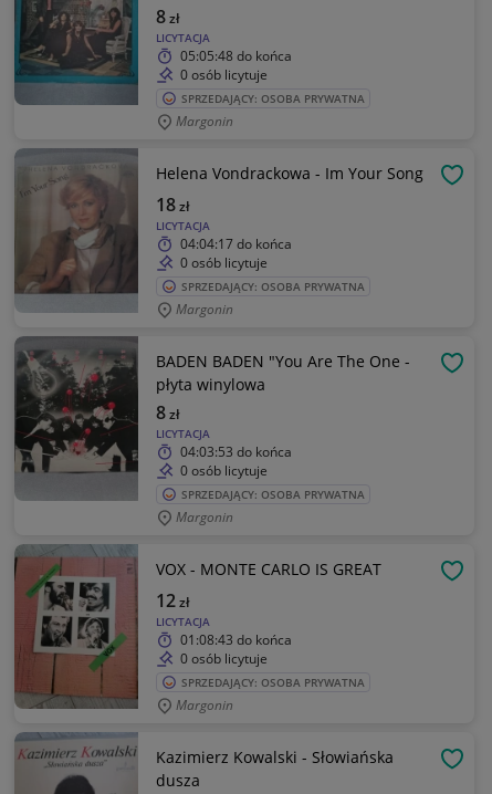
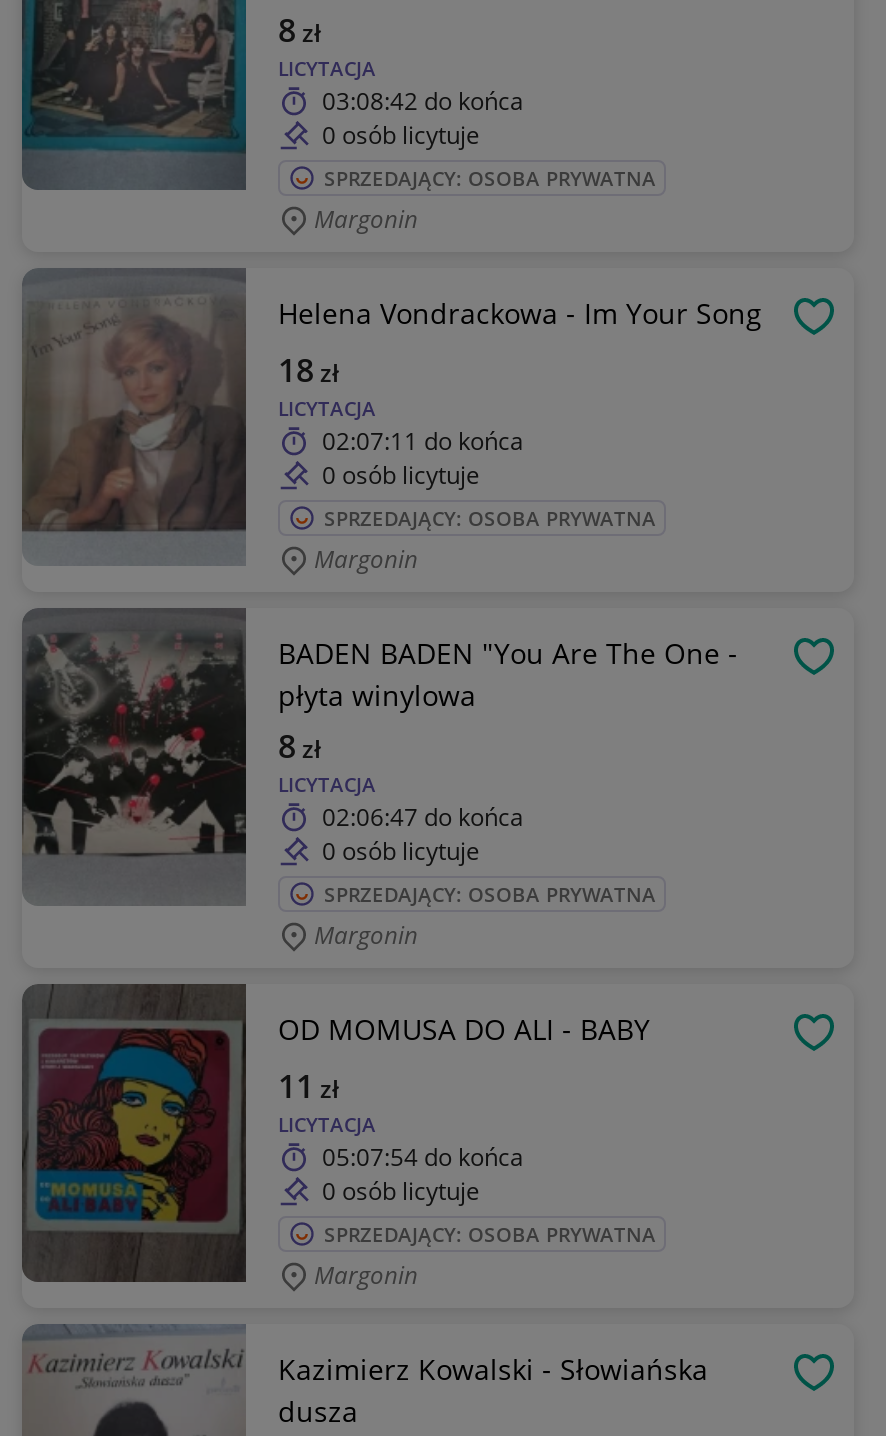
[180,46,292,65] 05:05:48 do końca -> [322,84,524,118] 03:08:42 do końca
[180,234,292,253] 04:04:17 do końca -> [322,424,524,458] 02:07:11 do końca
[180,442,292,461] 04:03:53 do końca -> [322,800,524,834] 02:06:47 do końca
[13,544,381,709] [image] | VOX - MONTE CARLO IS GREAT -> [20,984,650,1280] [image] | OD MOMUSA DO ALI - BABY
[156,588,190,613] 12 zł -> [278,1064,340,1108] 11 zł
[180,630,292,649] 01:08:43 do końca -> [322,1140,524,1174] 05:07:54 do końca

